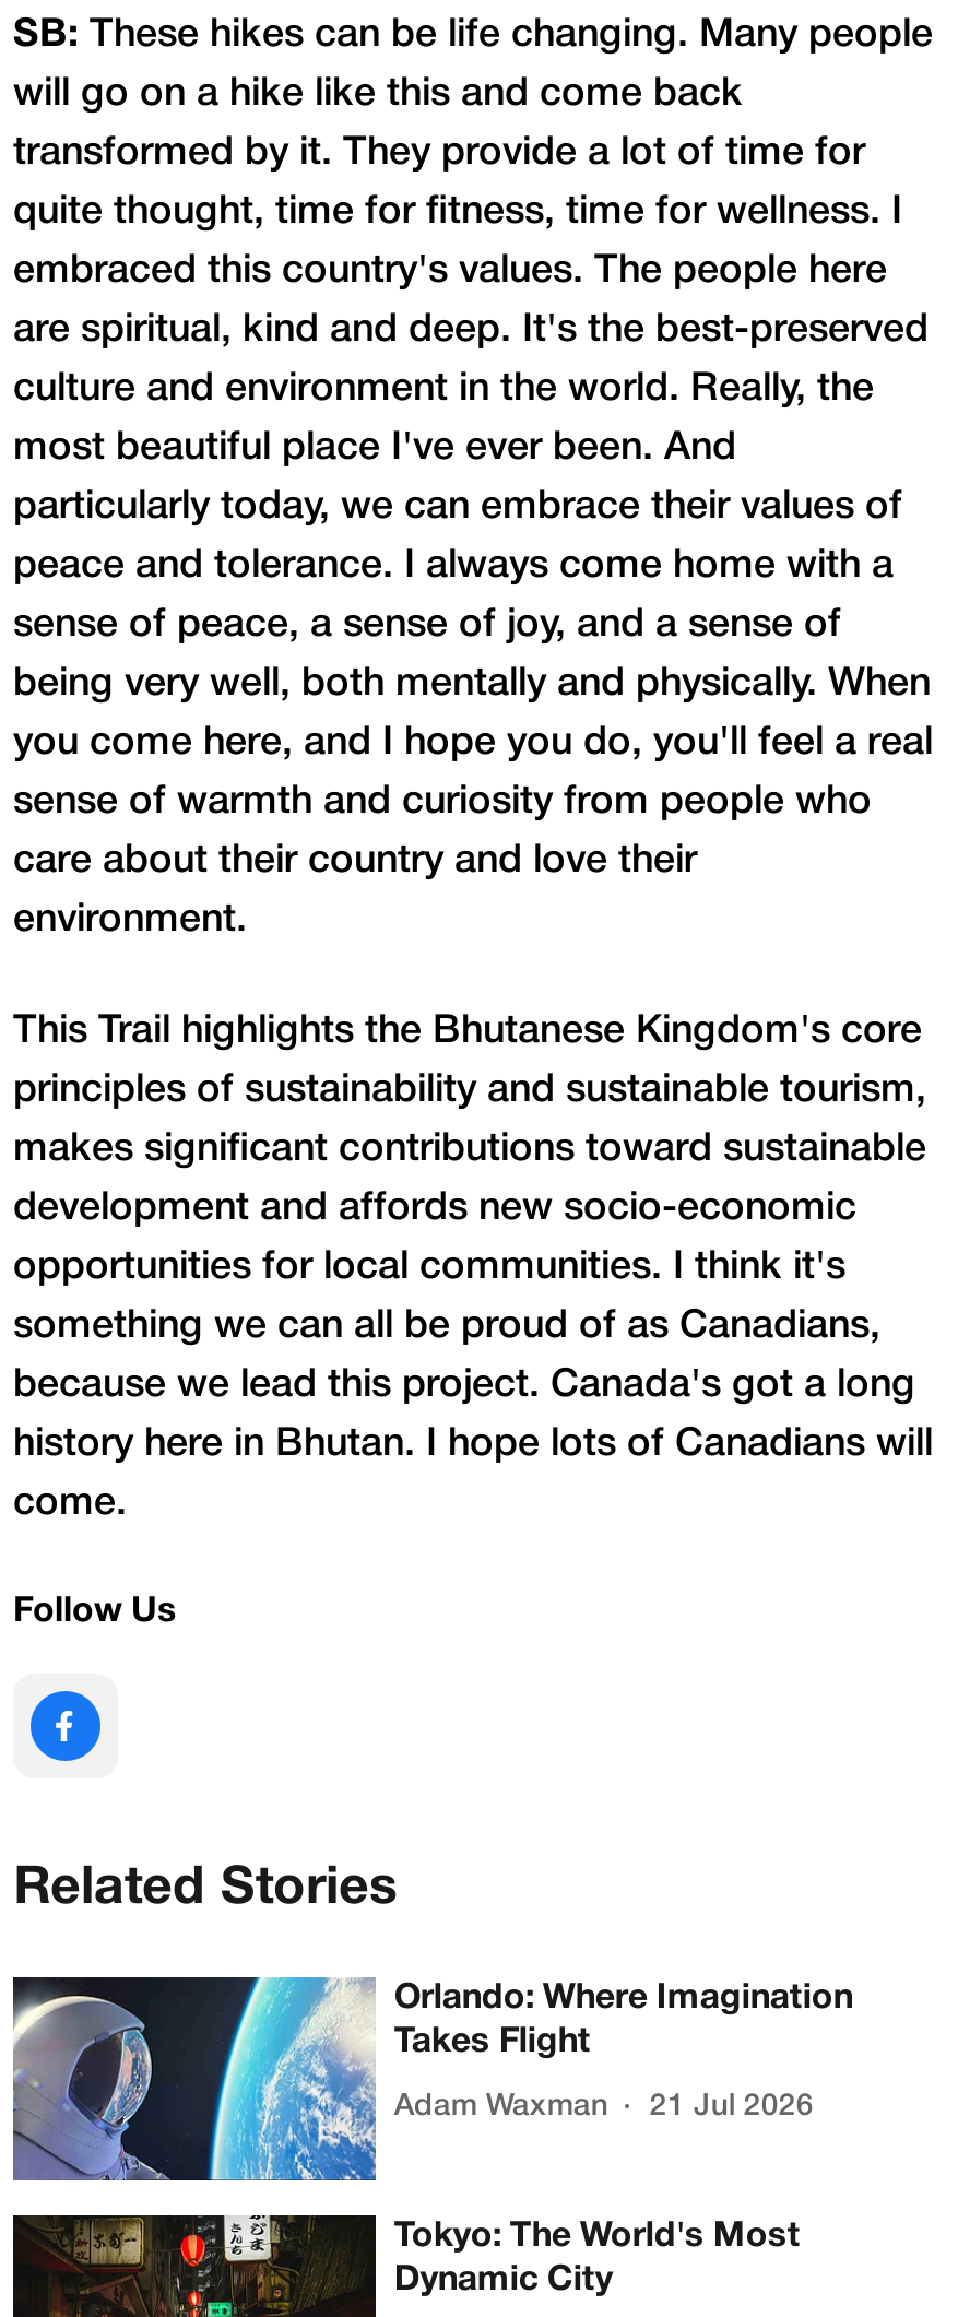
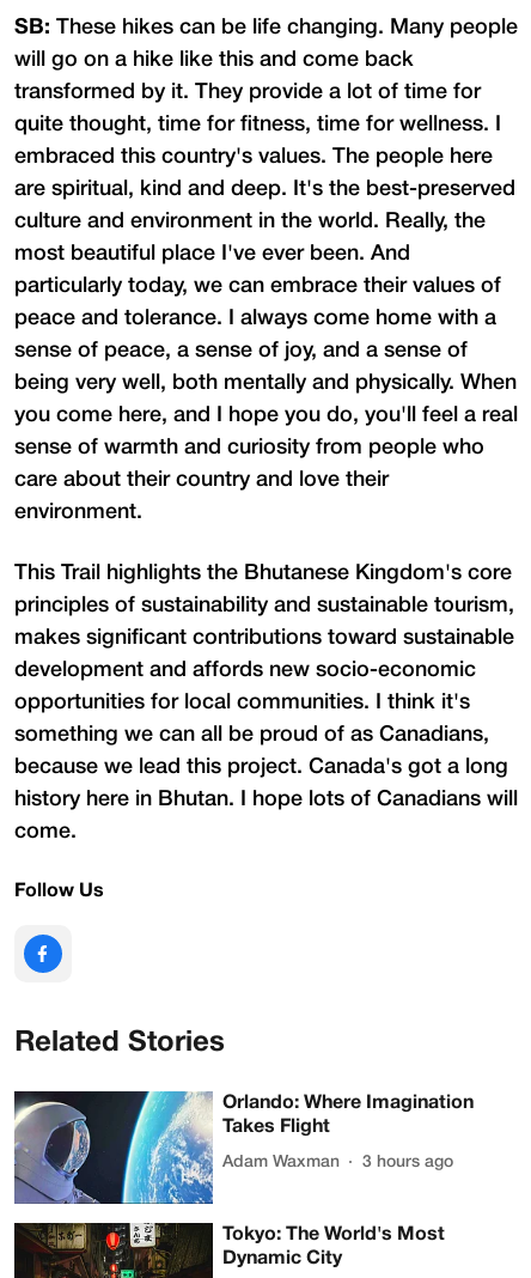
[394,2093,814,2121] Adam Waxman 21 Jul 2026 -> [223,1155,454,1171] Adam Waxman 3 hours ago

